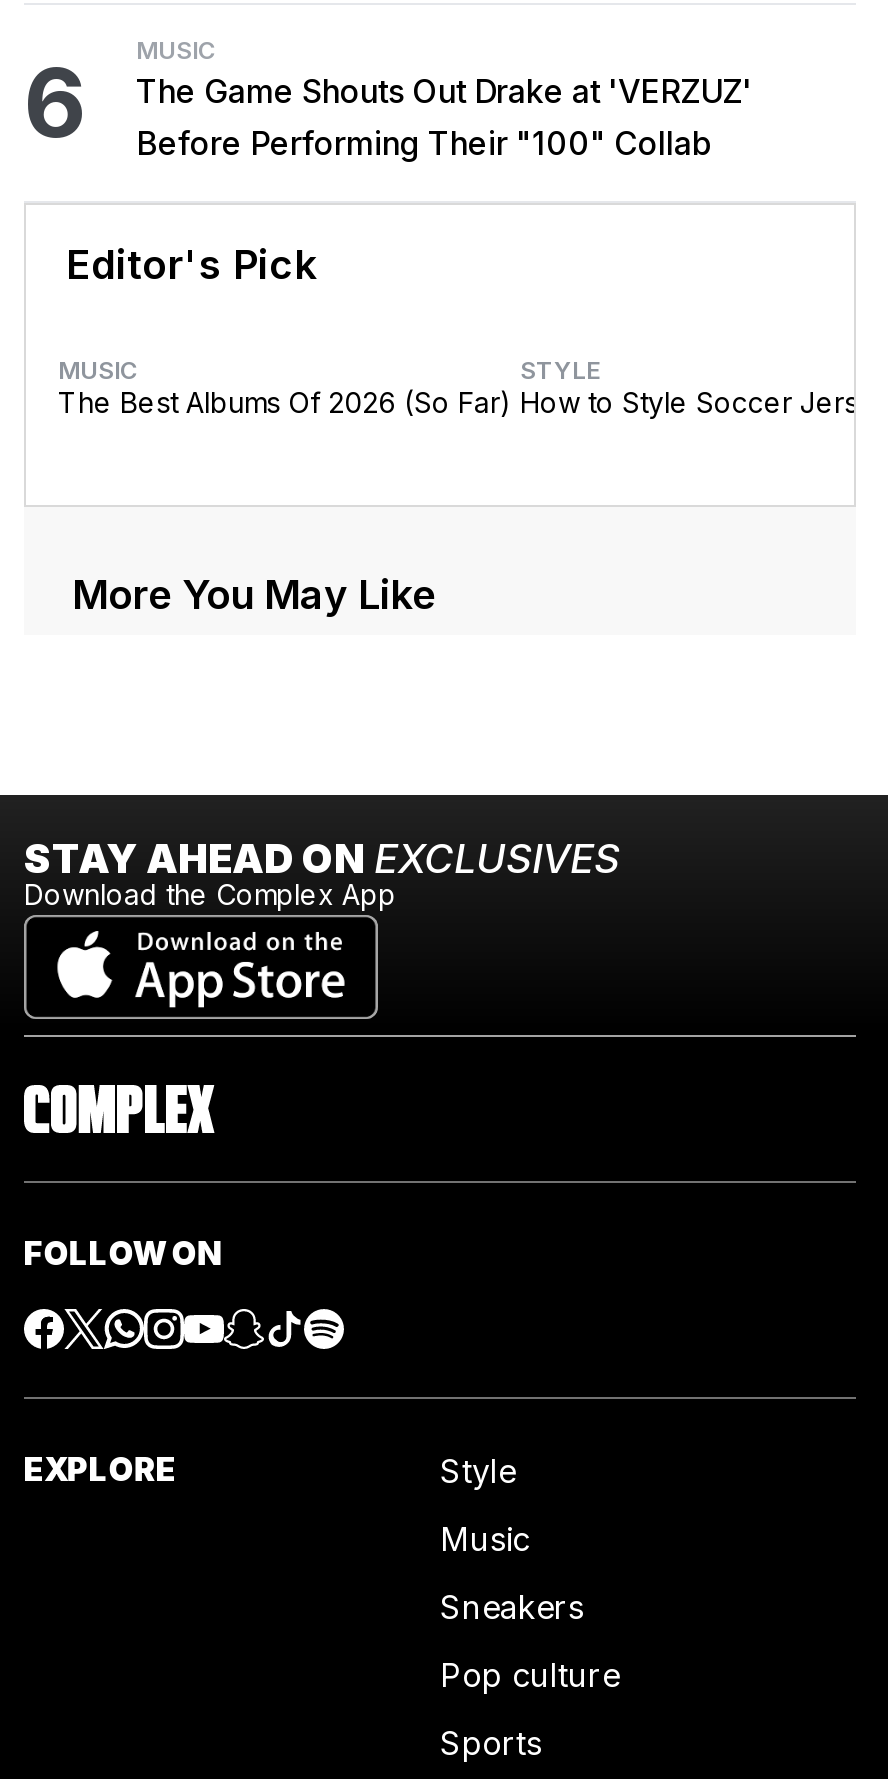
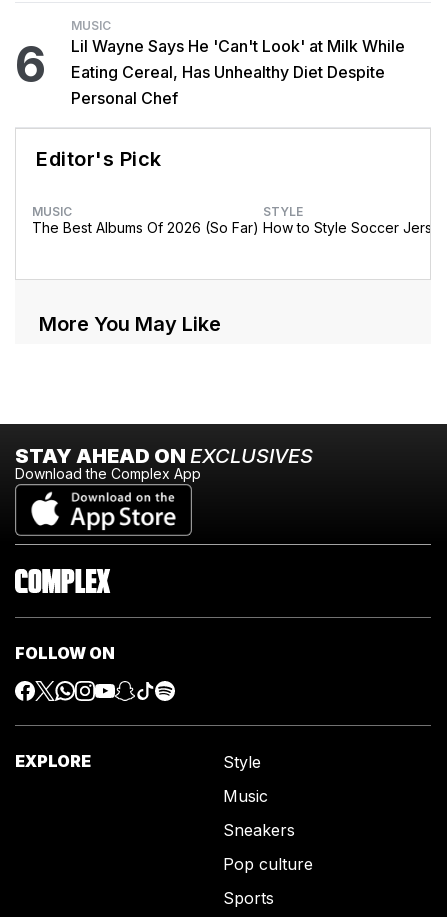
[136,71,752,163] The Game Shouts Out Drake at 'VERZUZ' | Before Performing Their "100" Collab -> [71,36,405,108] Lil Wayne Says He 'Can't Look' at Milk While | Eating Cereal, Has Unhealthy Diet Despite | Personal Chef

